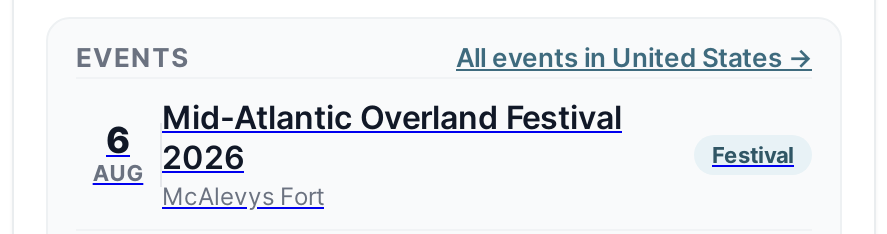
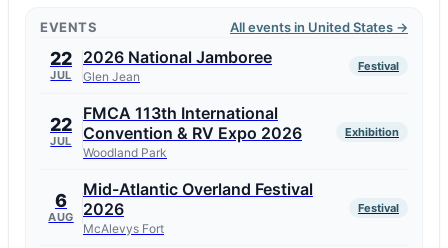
none -> [50,47,72,81] 22 | JUL
none -> [50,58,399,147] Festival | 22 | JUL
none -> [83,47,272,84] 2026 National Jamboree | Glen Jean
none -> [83,103,302,160] FMCA 113th International | Convention & RV Expo 2026 | Woodland Park
none -> [345,124,399,138] Exhibition

